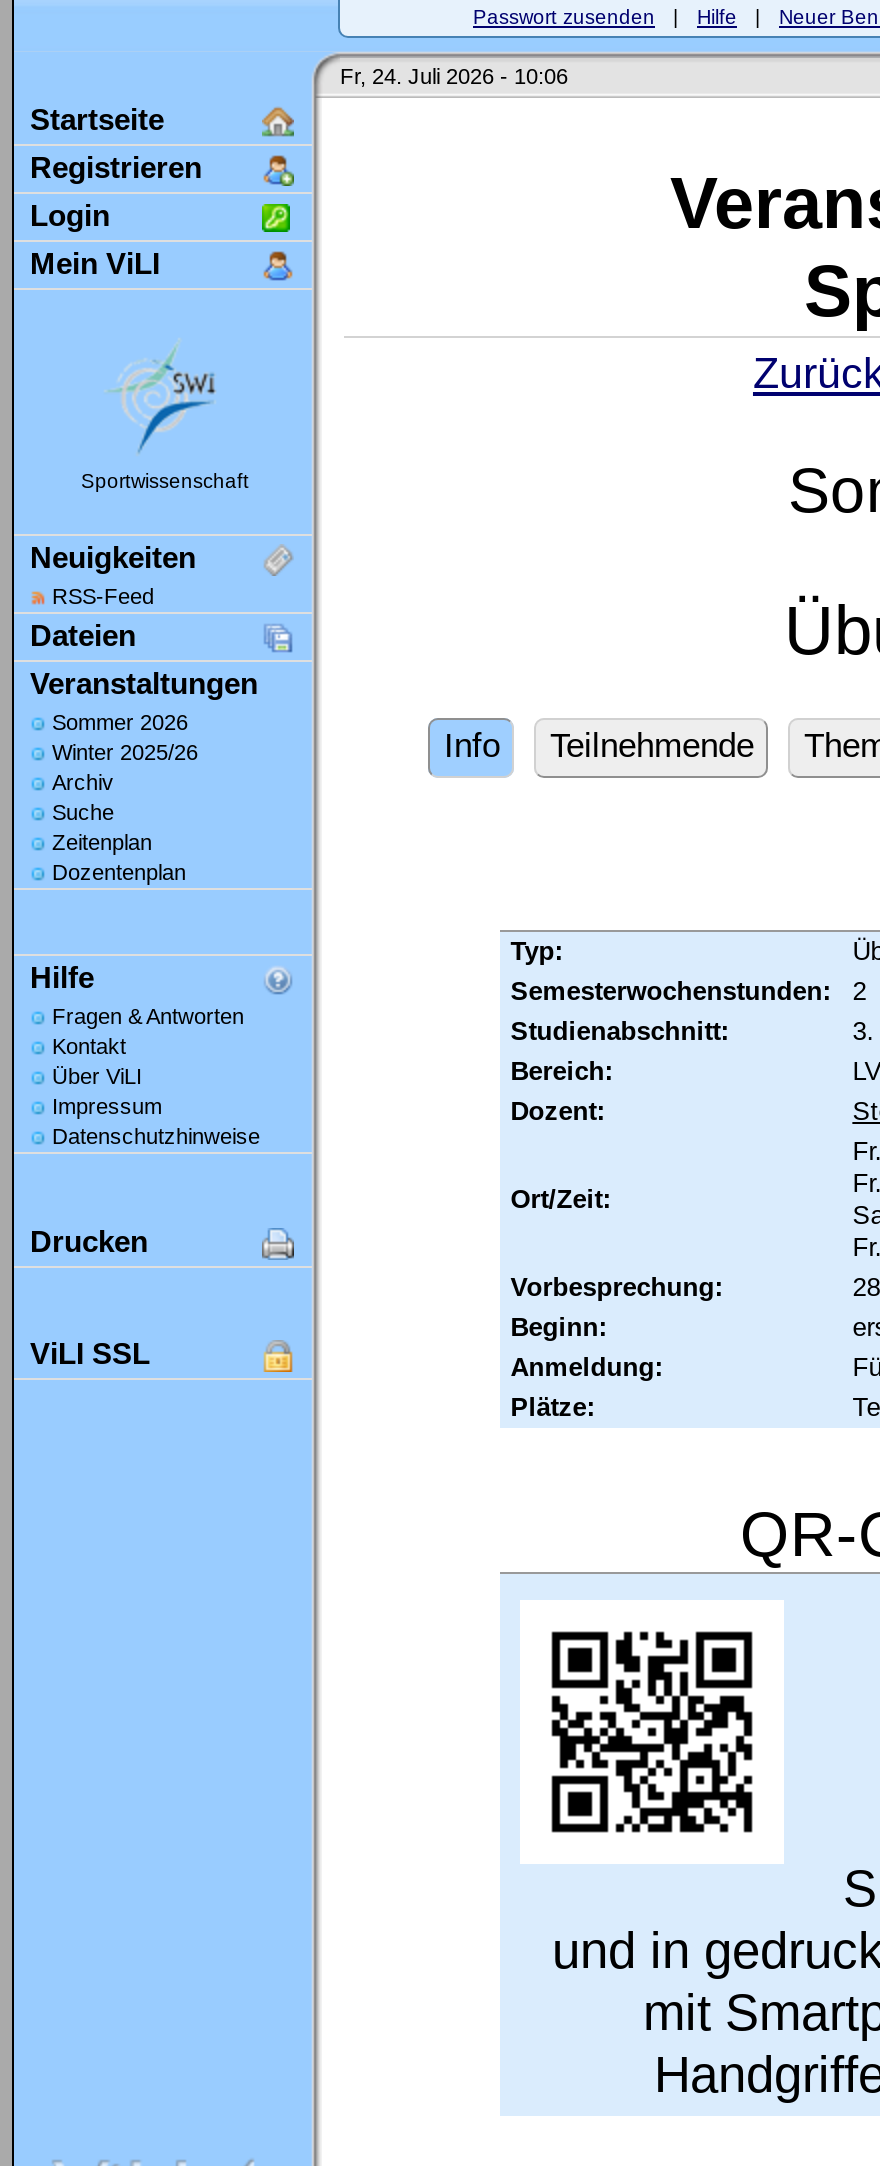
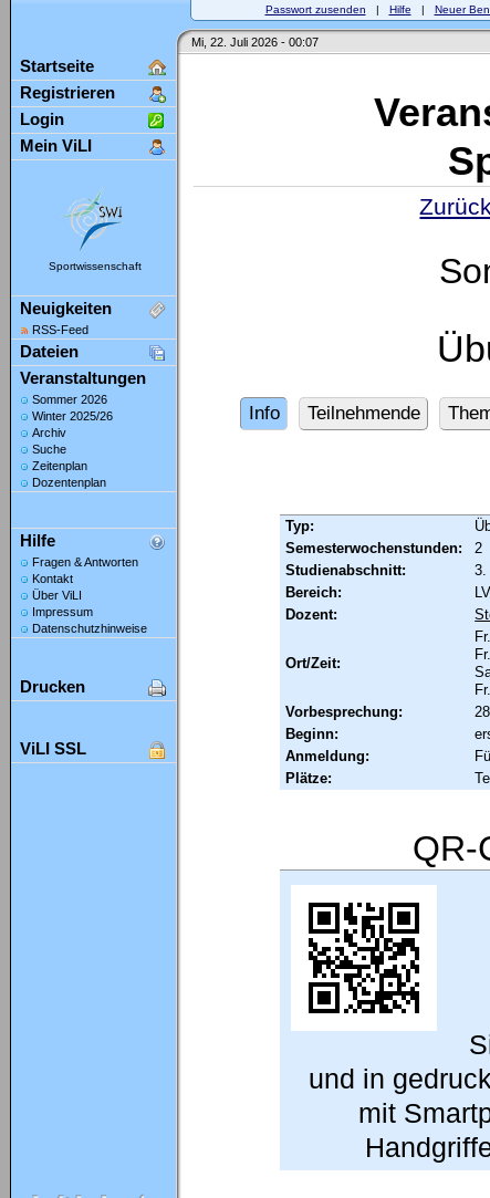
[340,64,568,88] Fr, 24. Juli 2026 - 10:06 -> [191,35,319,49] Mi, 22. Juli 2026 - 00:07

